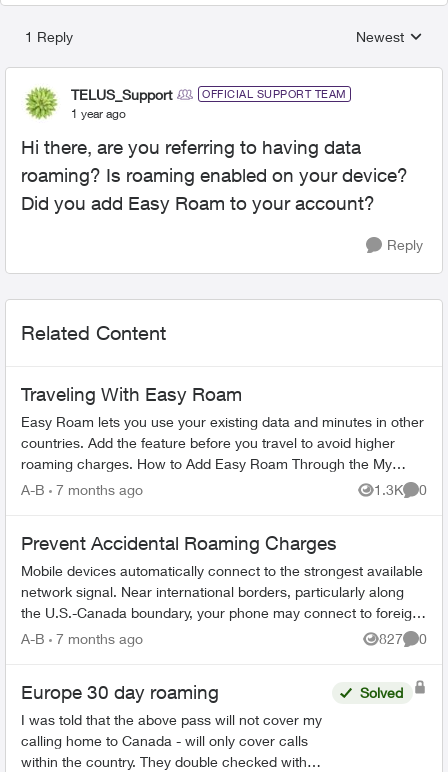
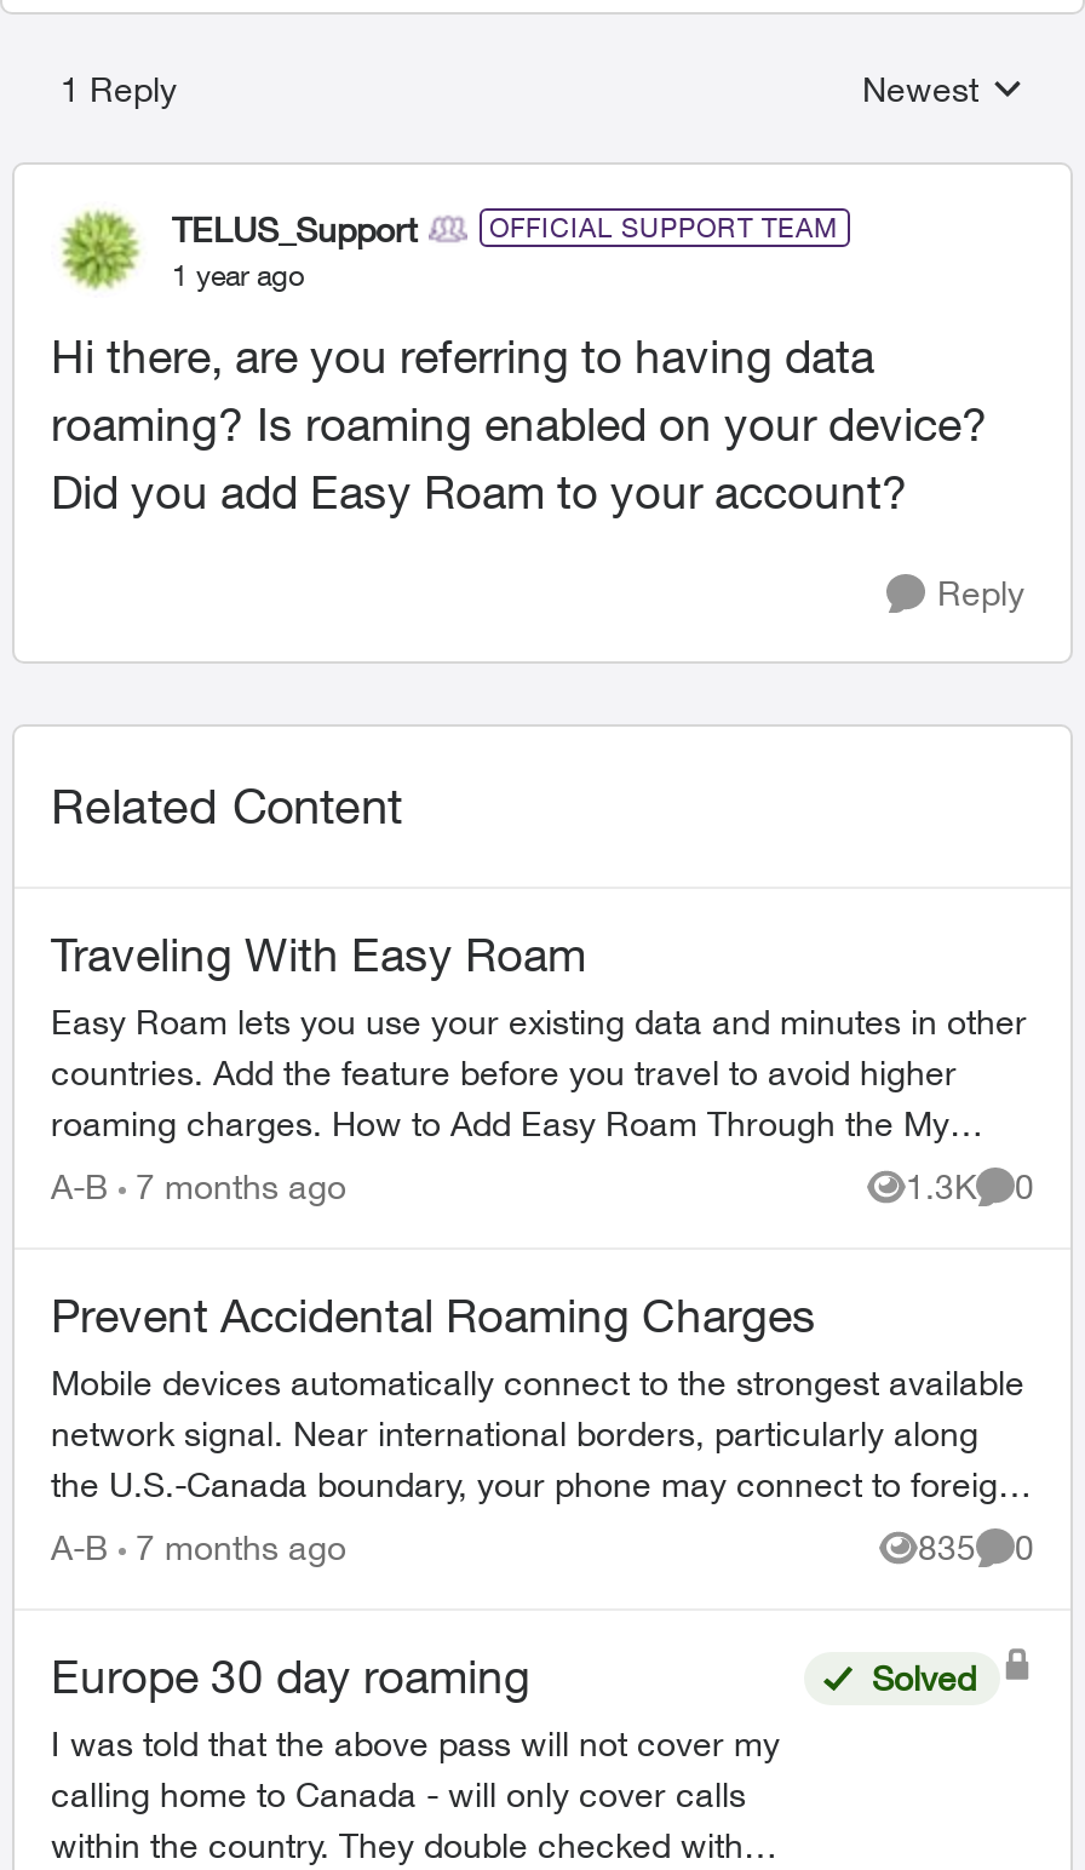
[379,630,427,647] 827 0 -> [918,1526,1034,1567] 835 0

